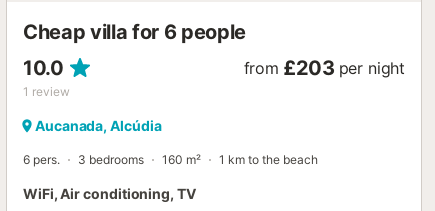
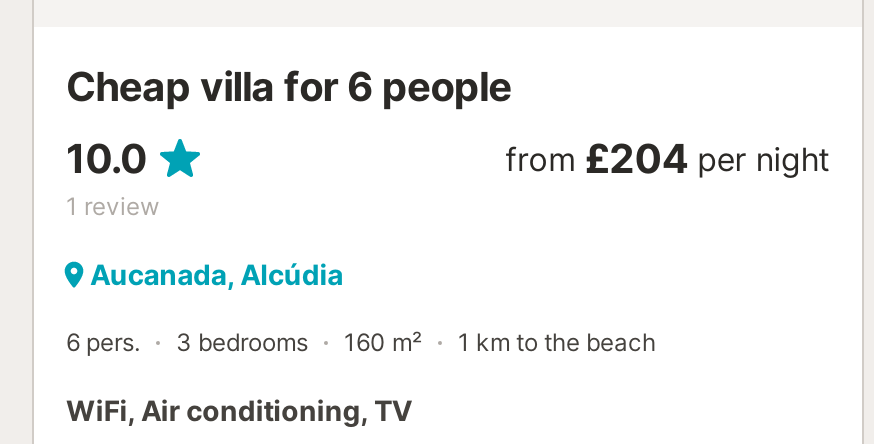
[244,56,405,80] from £203 per night -> [505,135,830,183] from £204 per night

